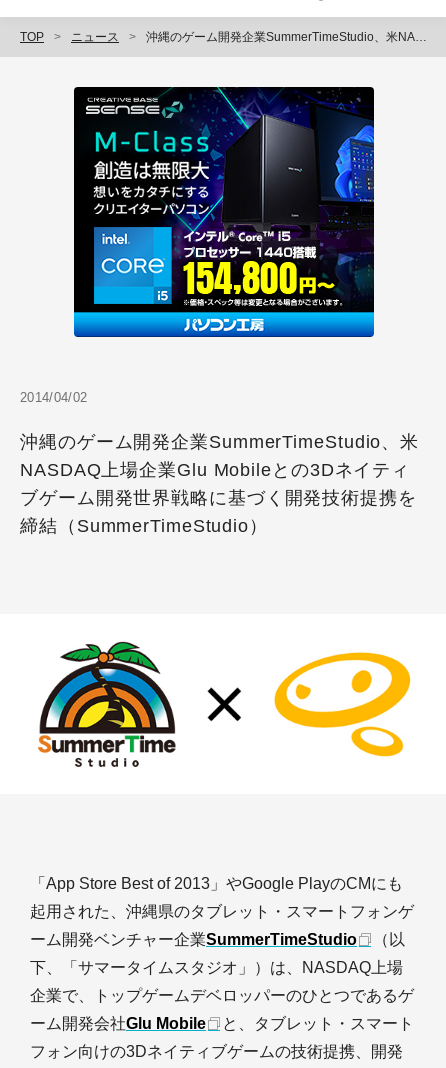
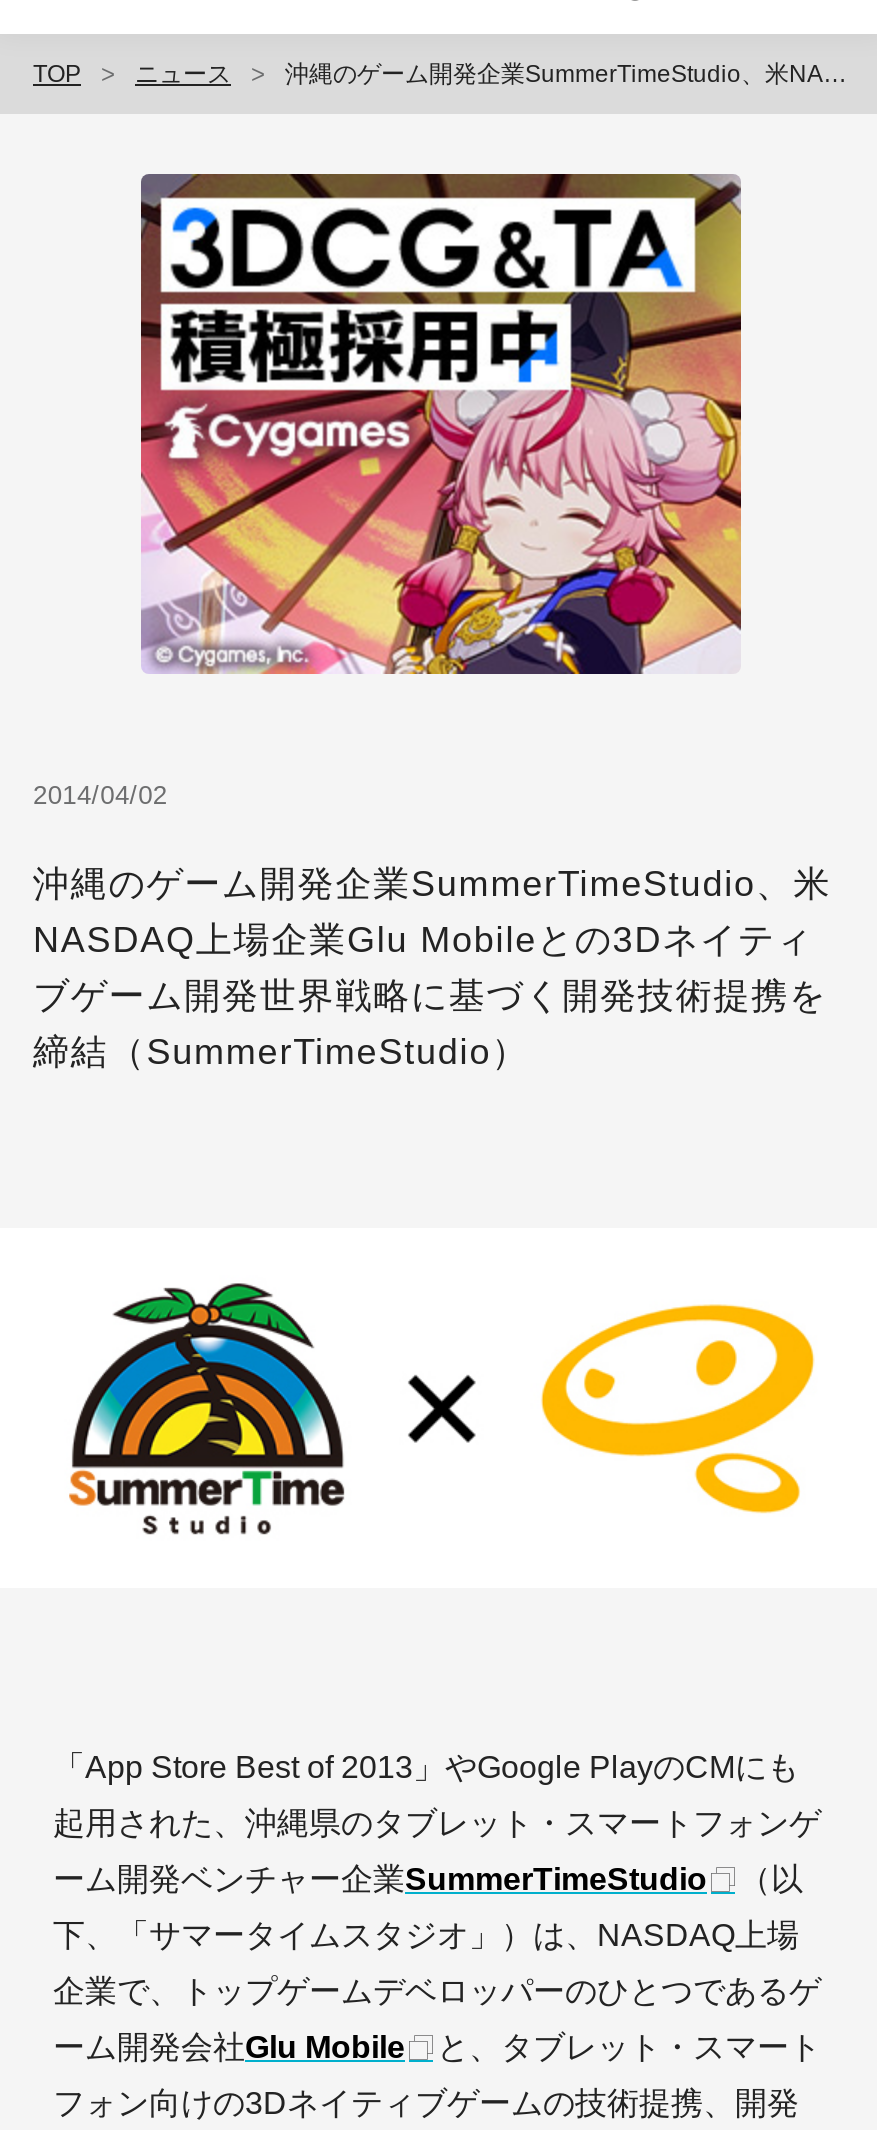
[73,86,375,338] [image] -> [139,172,743,676] [image]

